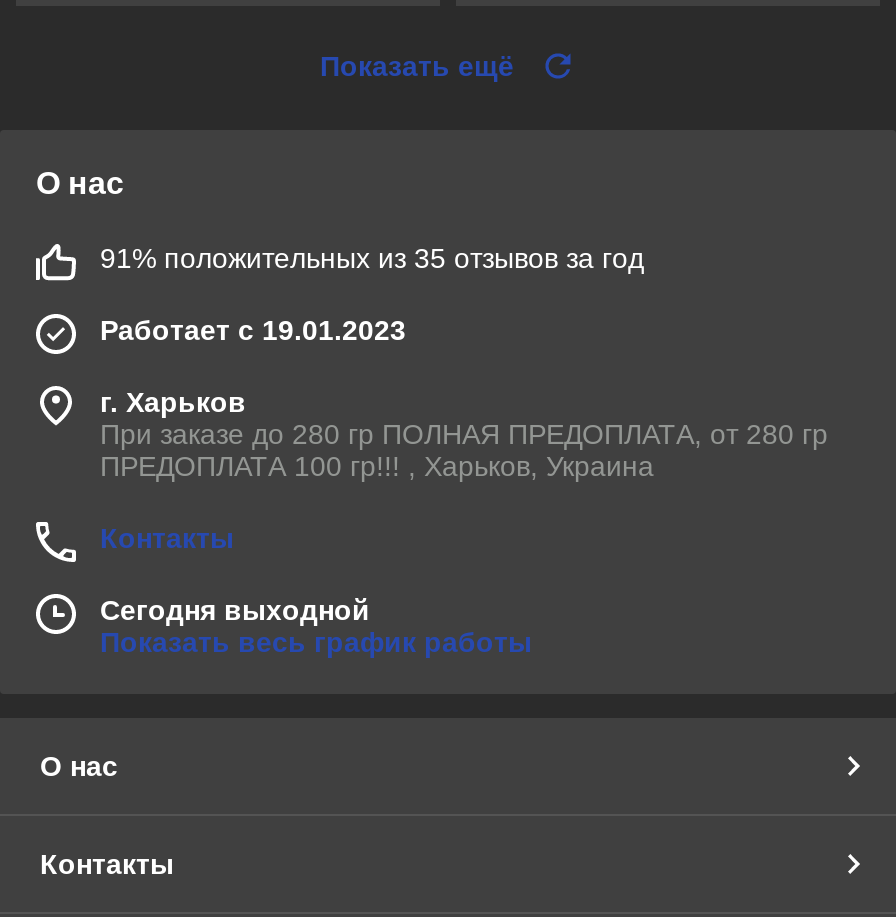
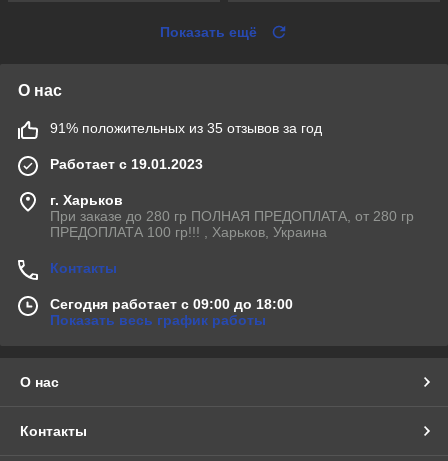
[100,594,370,626] Сегодня выходной -> [50,296,293,312] Сегодня работает с 09:00 до 18:00

